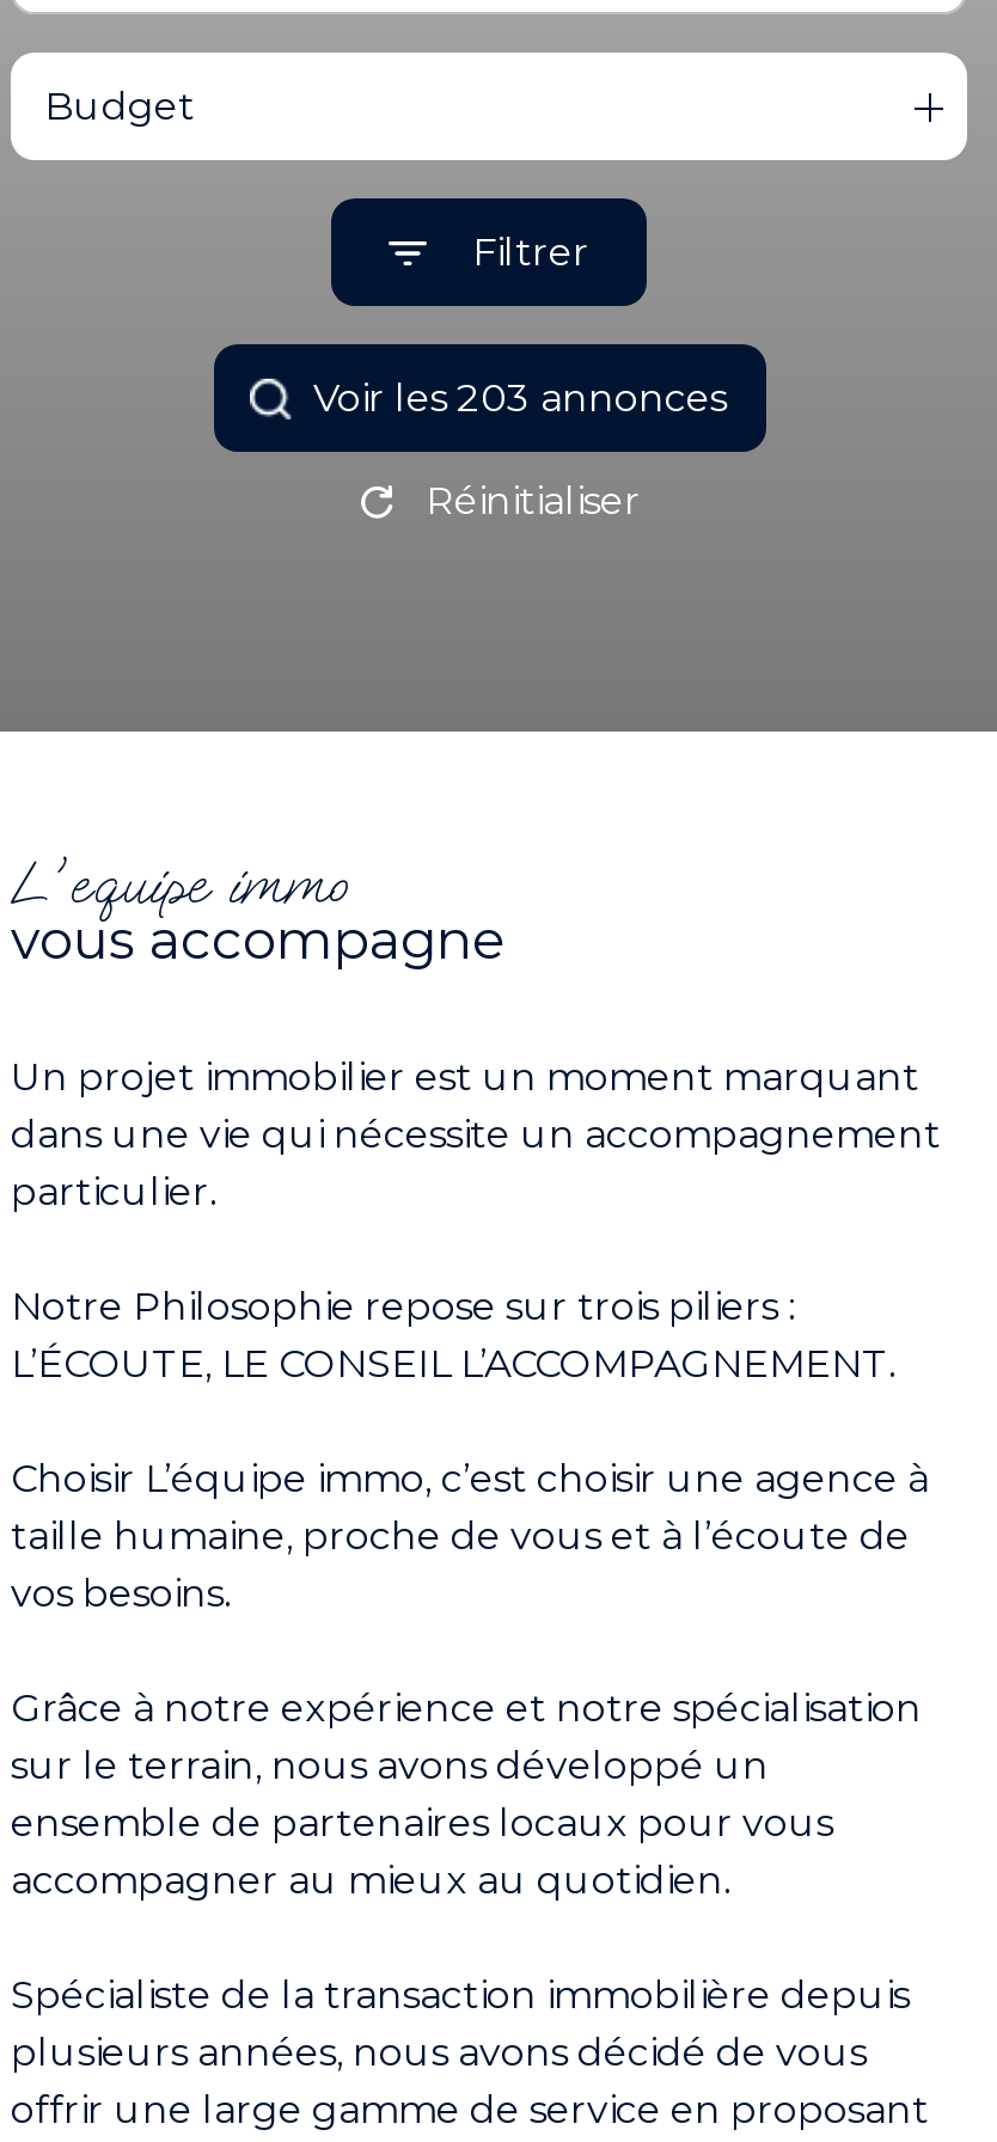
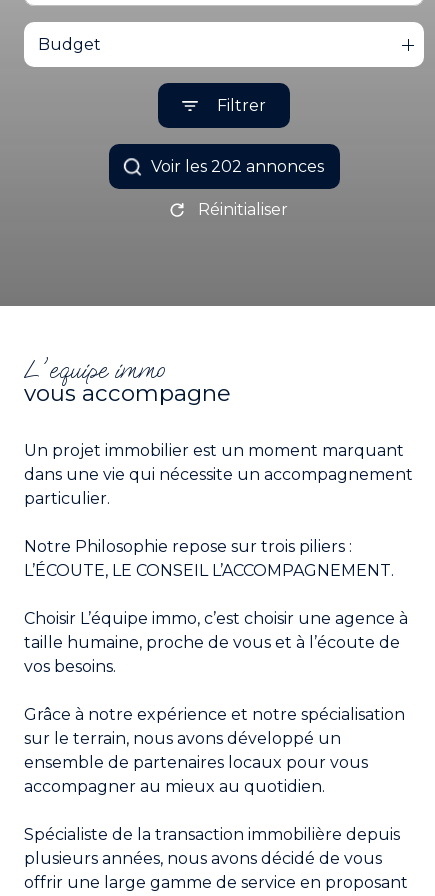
[313,375,727,421] Voir les 203 annonces -> [150,157,323,176] Voir les 202 annonces

